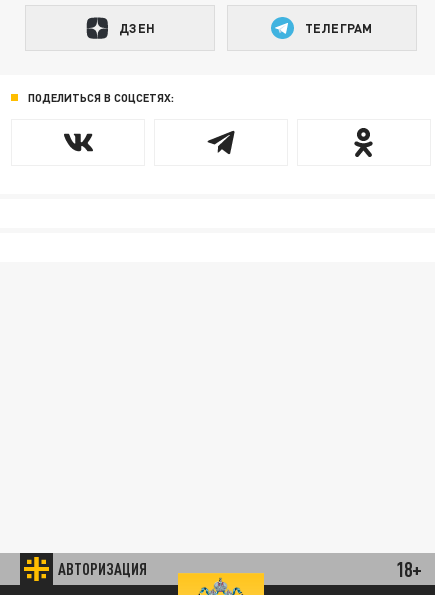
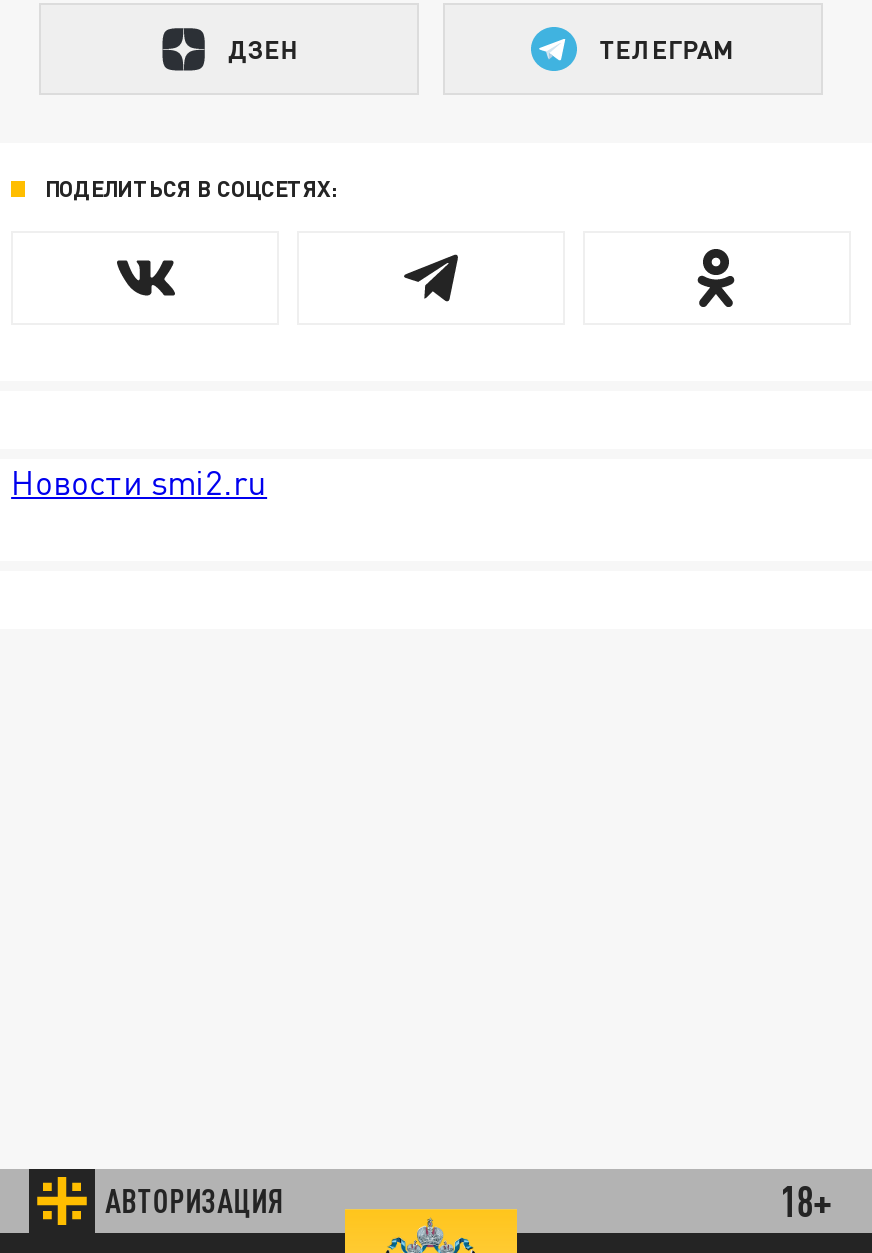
none -> [11,461,267,503] Новости smi2.ru

